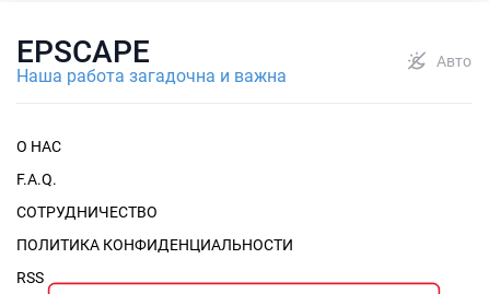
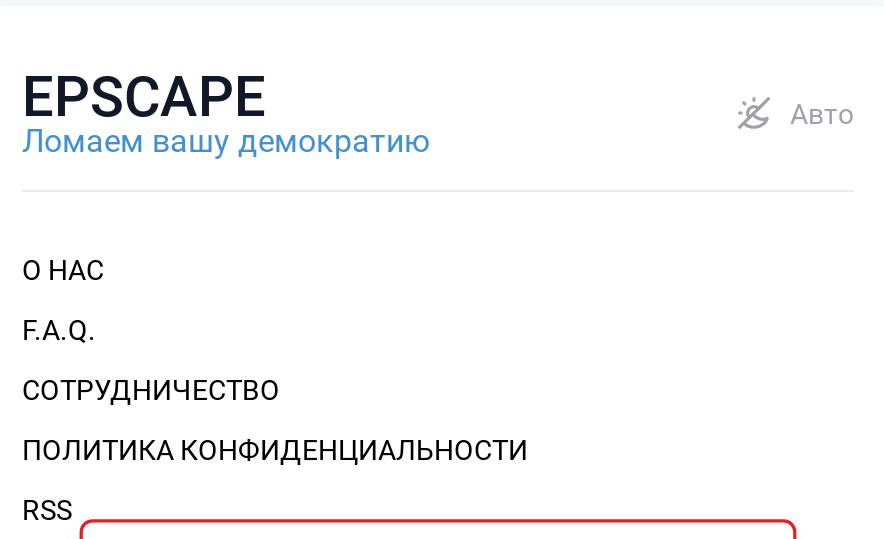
[16,65,287,86] Наша работа загадочна и важна -> [22,122,430,160] Ломаем вашу демократию

